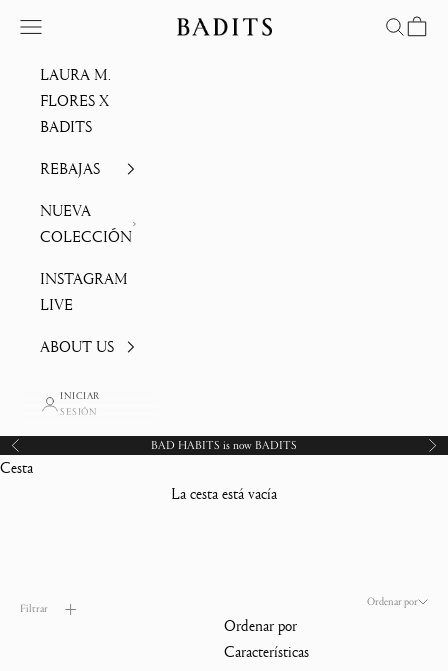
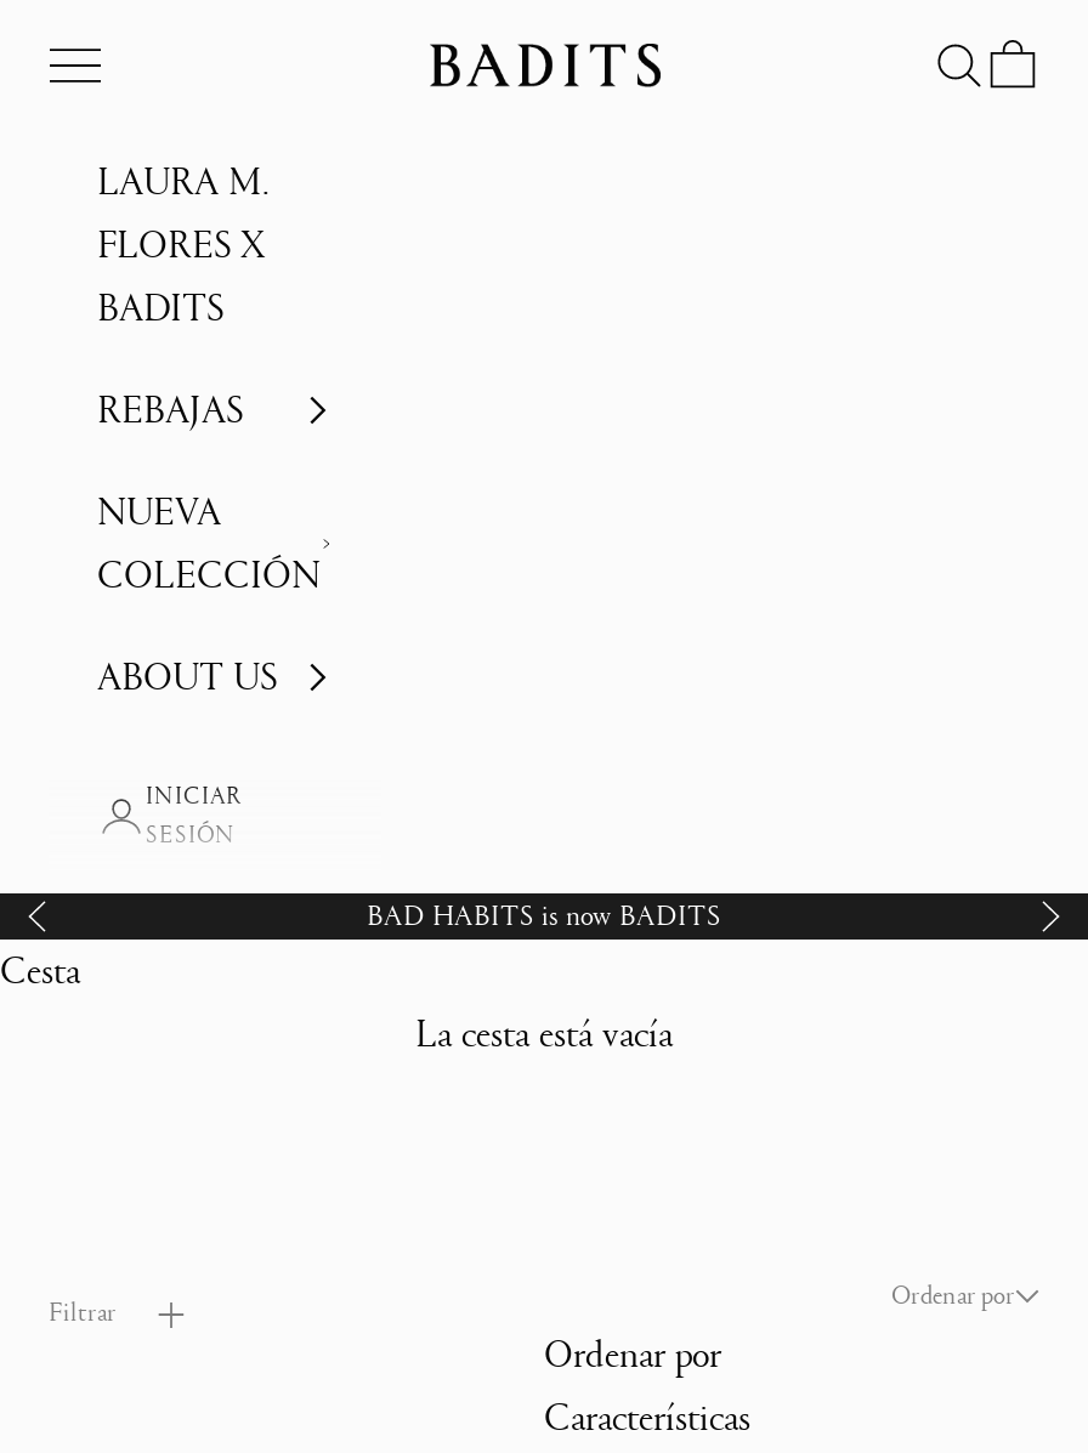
[40,270,128,314] INSTAGRAM | LIVE -> none

